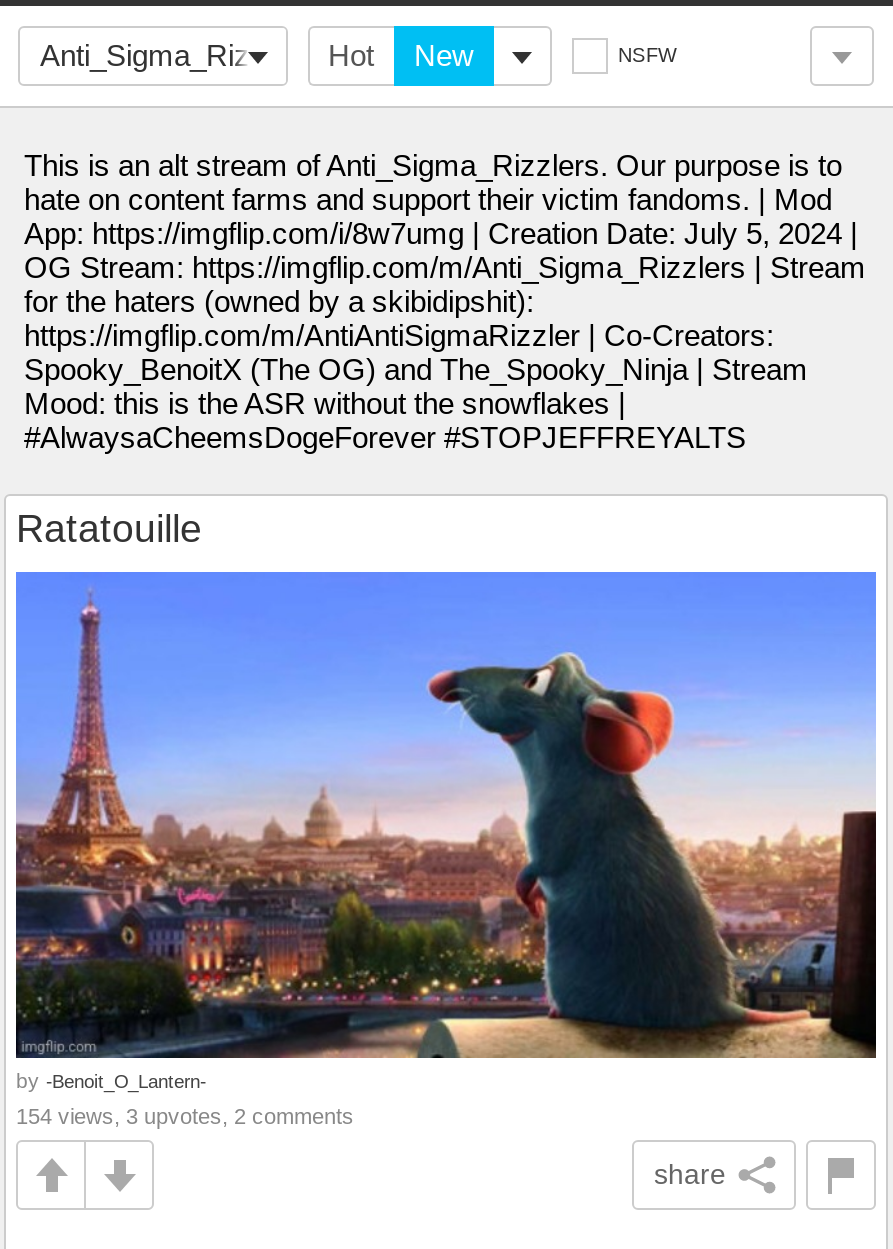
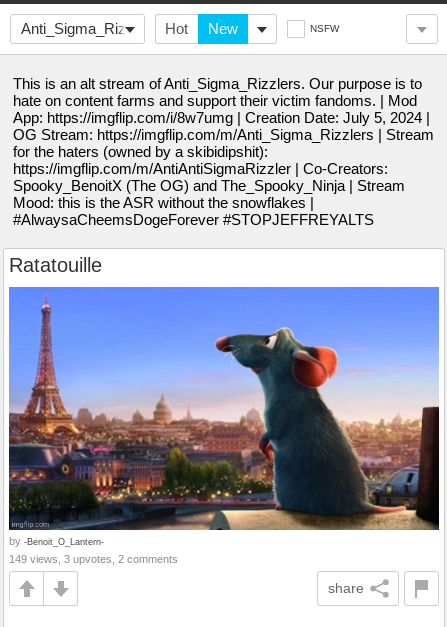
[16,1105,354,1129] 154 views, 3 upvotes, 2 comments -> [9,553,178,565] 149 views, 3 upvotes, 2 comments

